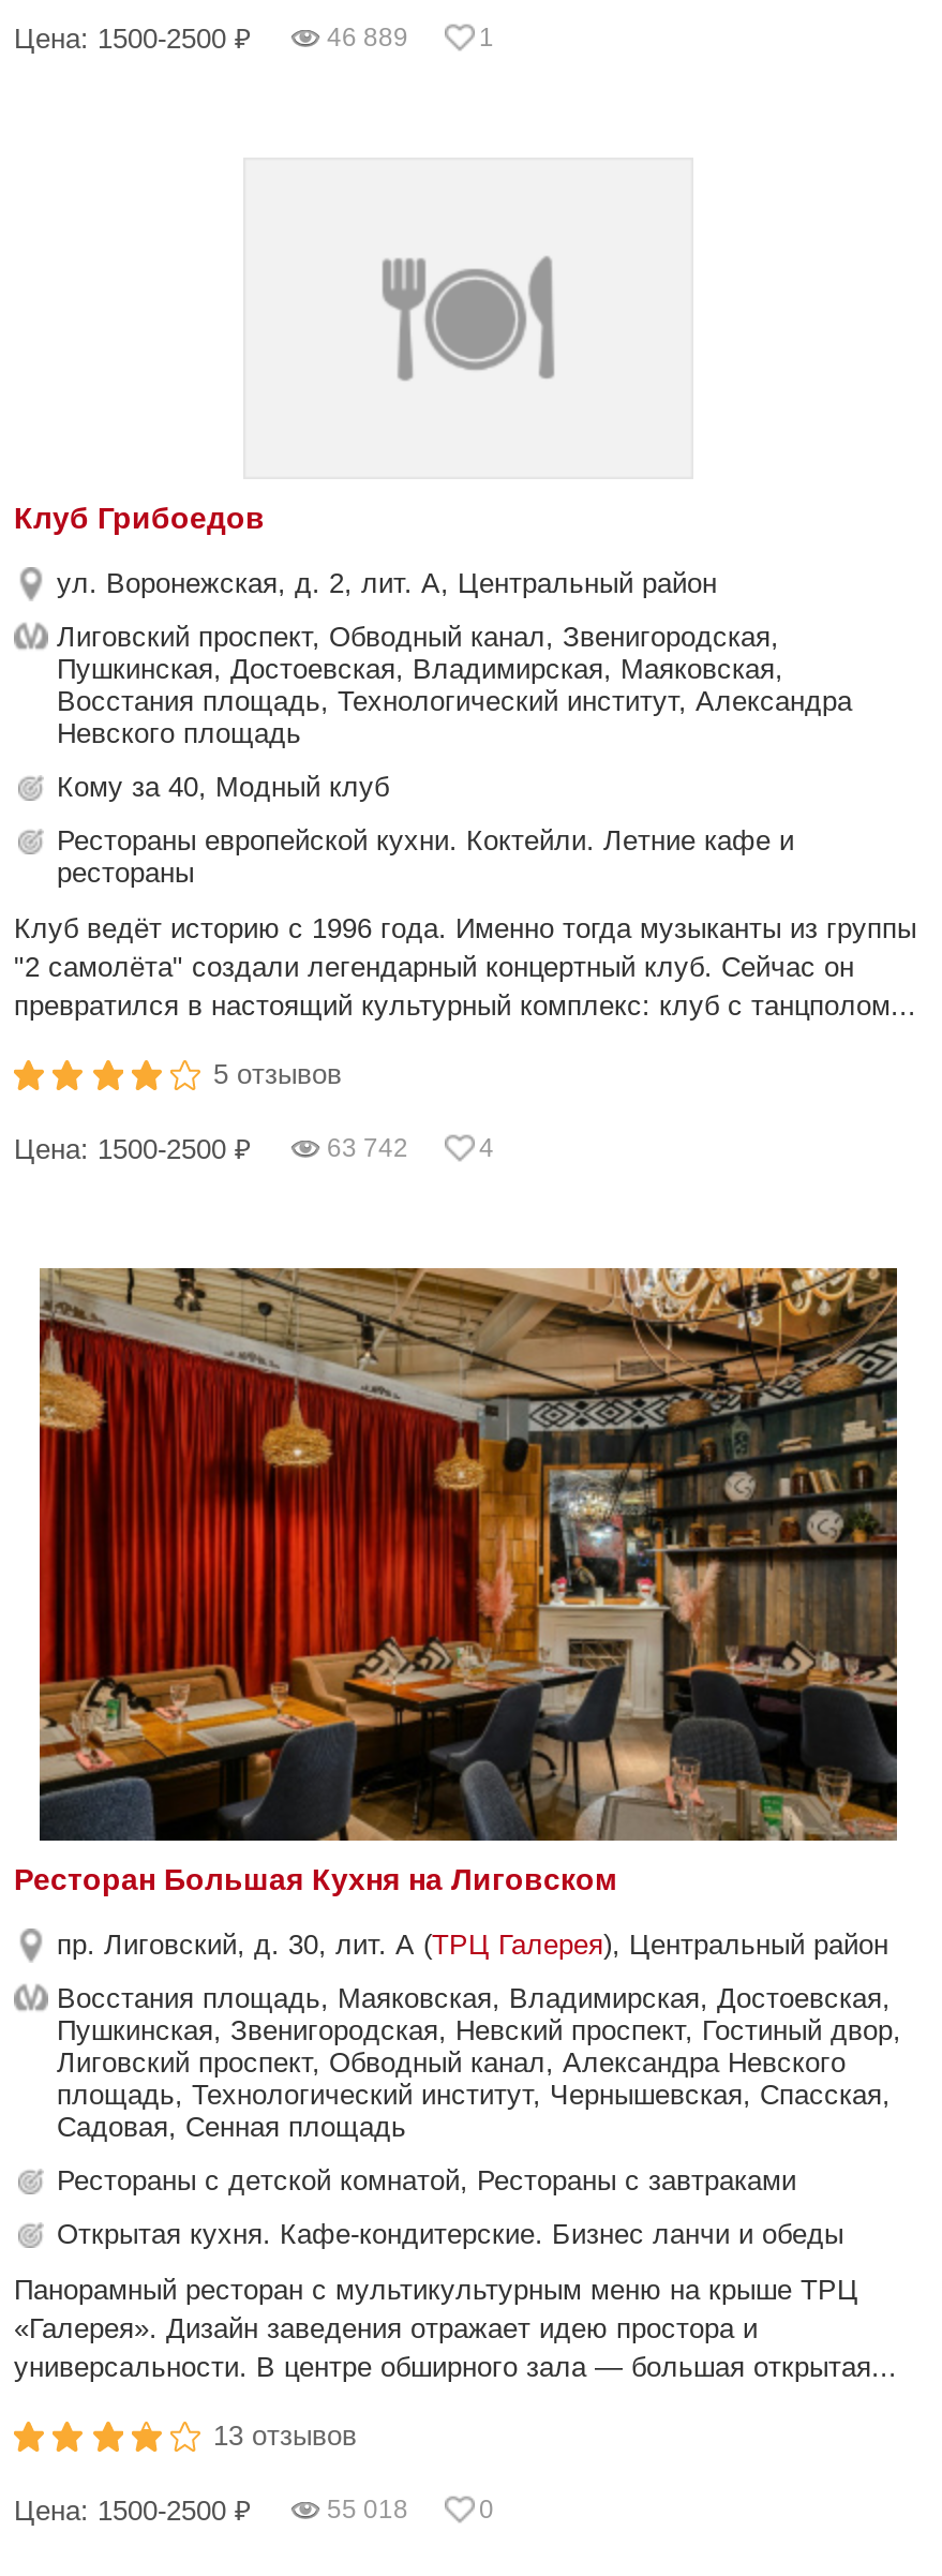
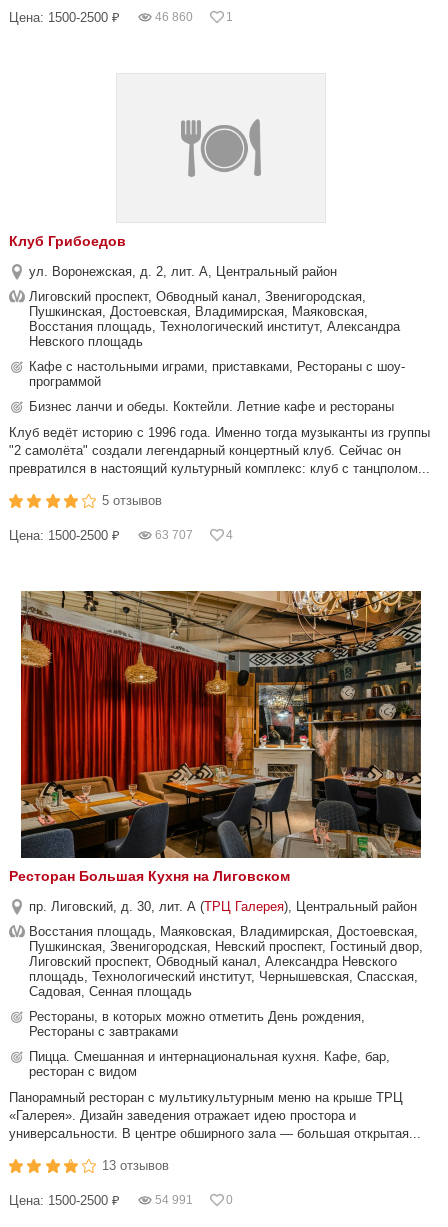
[327,23,408,53] 46 889 -> [155,10,193,24] 46 860
[57,771,389,803] Кому за 40, Модный клуб -> [29,359,405,389] Кафе с настольными играми, приставками, Рестораны с шоу- | программой
[57,824,794,889] Рестораны европейской кухни. Коктейли. Летние кафе и | рестораны -> [29,399,394,414] Бизнес ланчи и обеды. Коктейли. Летние кафе и рестораны
[327,1133,408,1163] 63 742 -> [155,528,193,542] 63 707
[57,2164,796,2197] Рестораны с детской комнатой, Рестораны с завтраками -> [29,1009,365,1039] Рестораны, в которых можно отметить День рождения, | Рестораны с завтраками
[57,2218,843,2250] Открытая кухня. Кафе-кондитерские. Бизнес ланчи и обеды -> [29,1049,390,1079] Пицца. Смешанная и интернациональная кухня. Кафе, бар, | ресторан с видом
[327,2495,408,2525] 55 018 -> [155,1193,193,1207] 54 991

